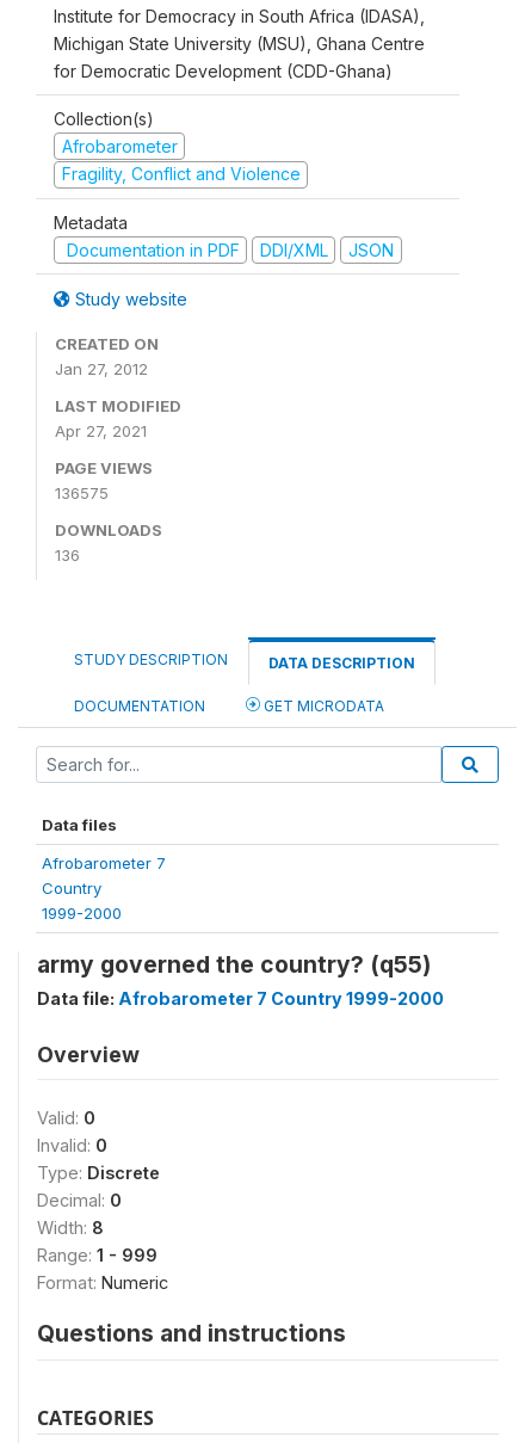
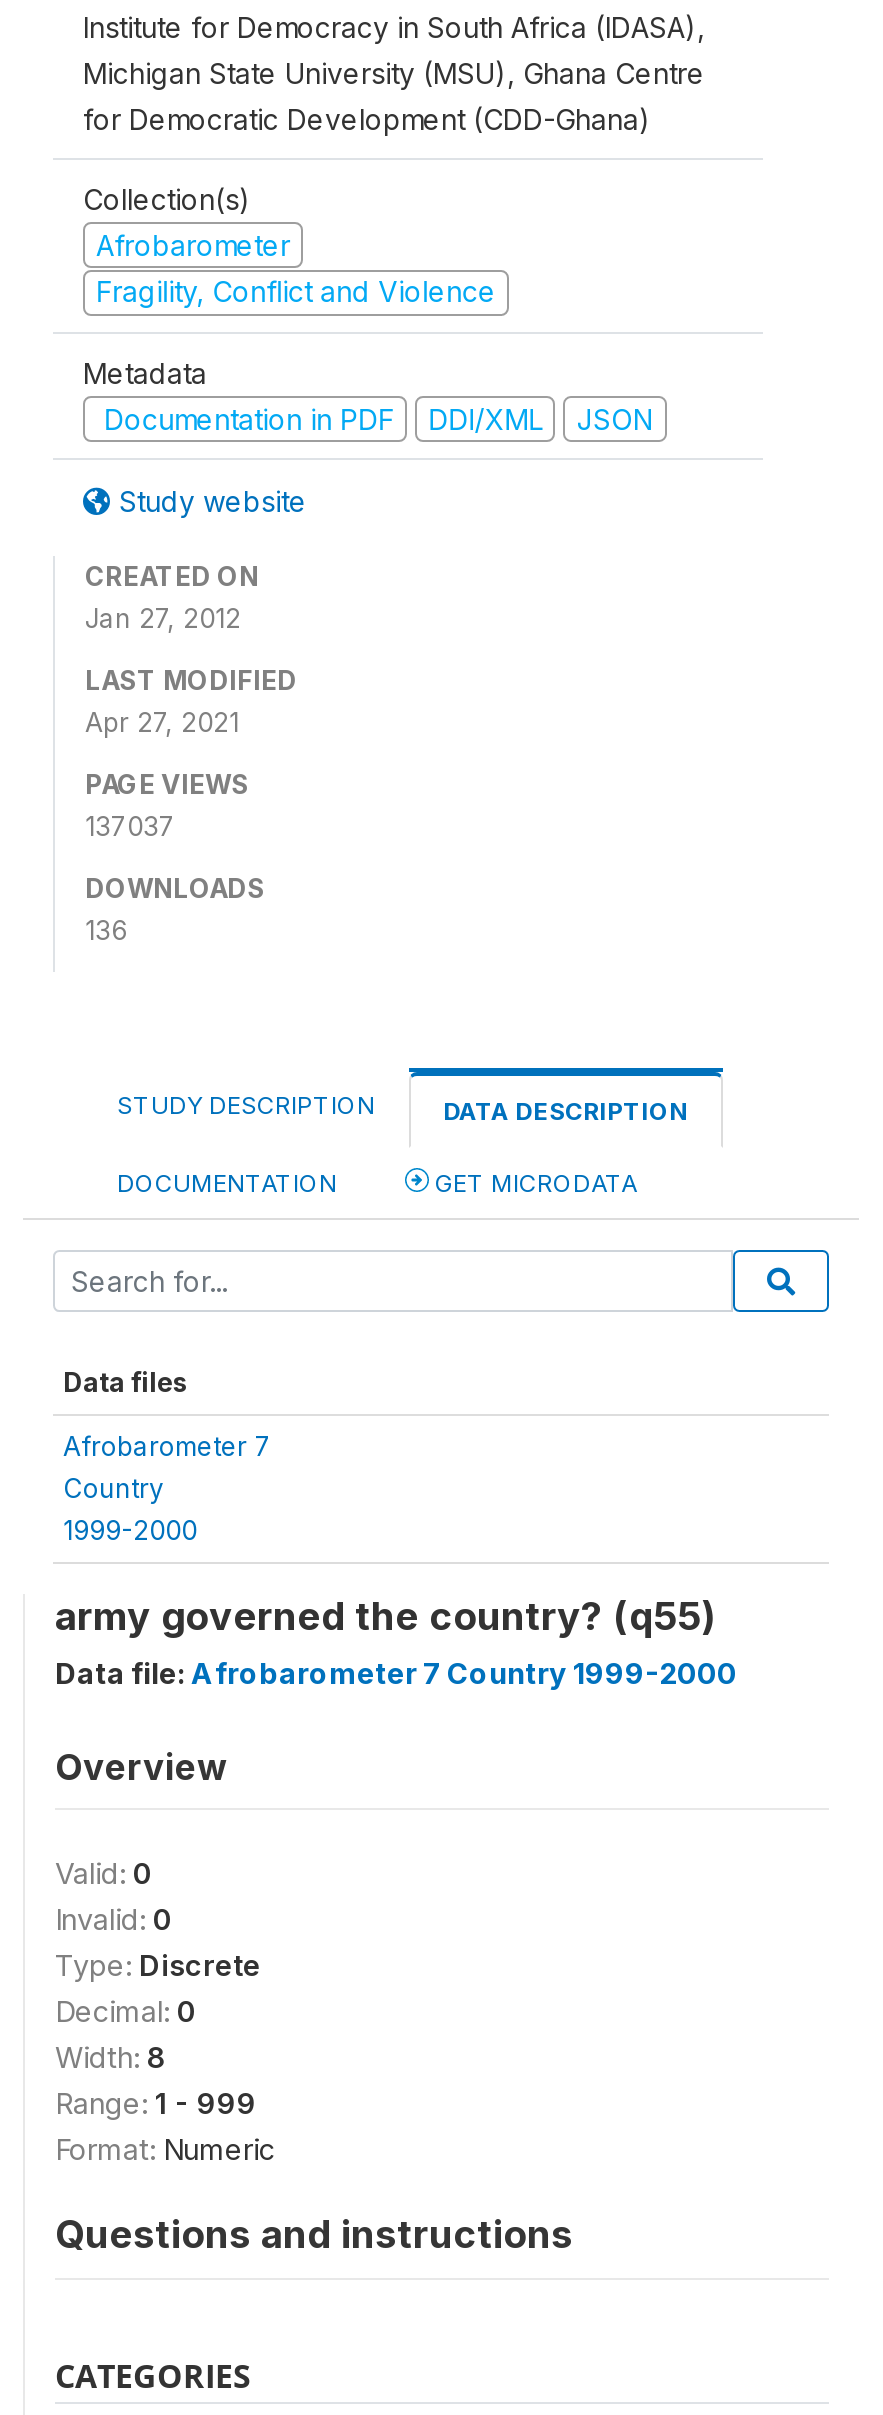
[55,483,109,502] 136575 -> [85,810,175,842] 137037

